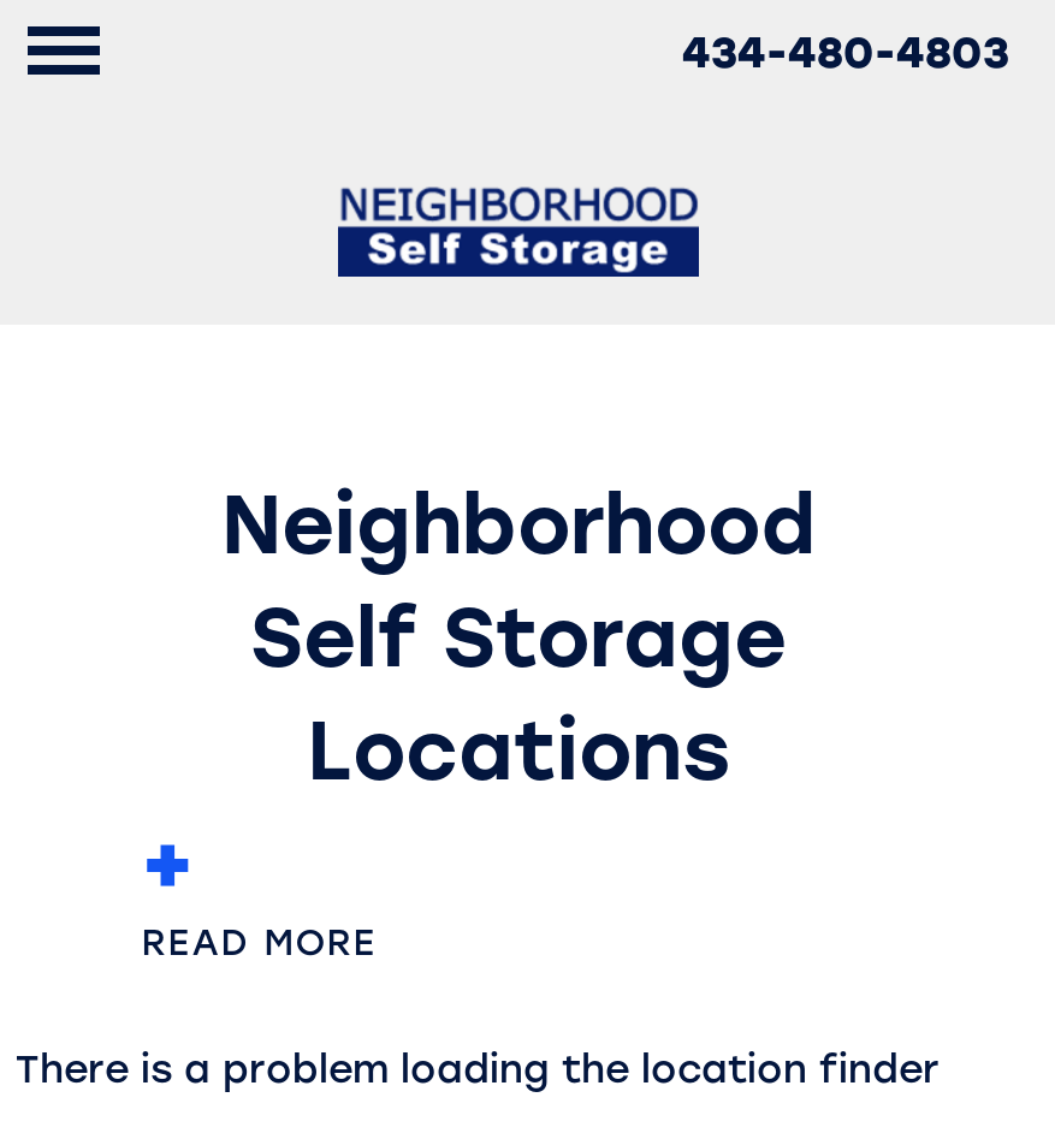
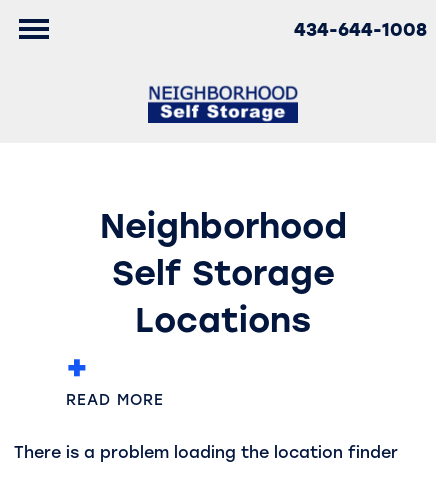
[682,26,1009,79] 434-480-4803 -> [294,19,427,41] 434-644-1008

